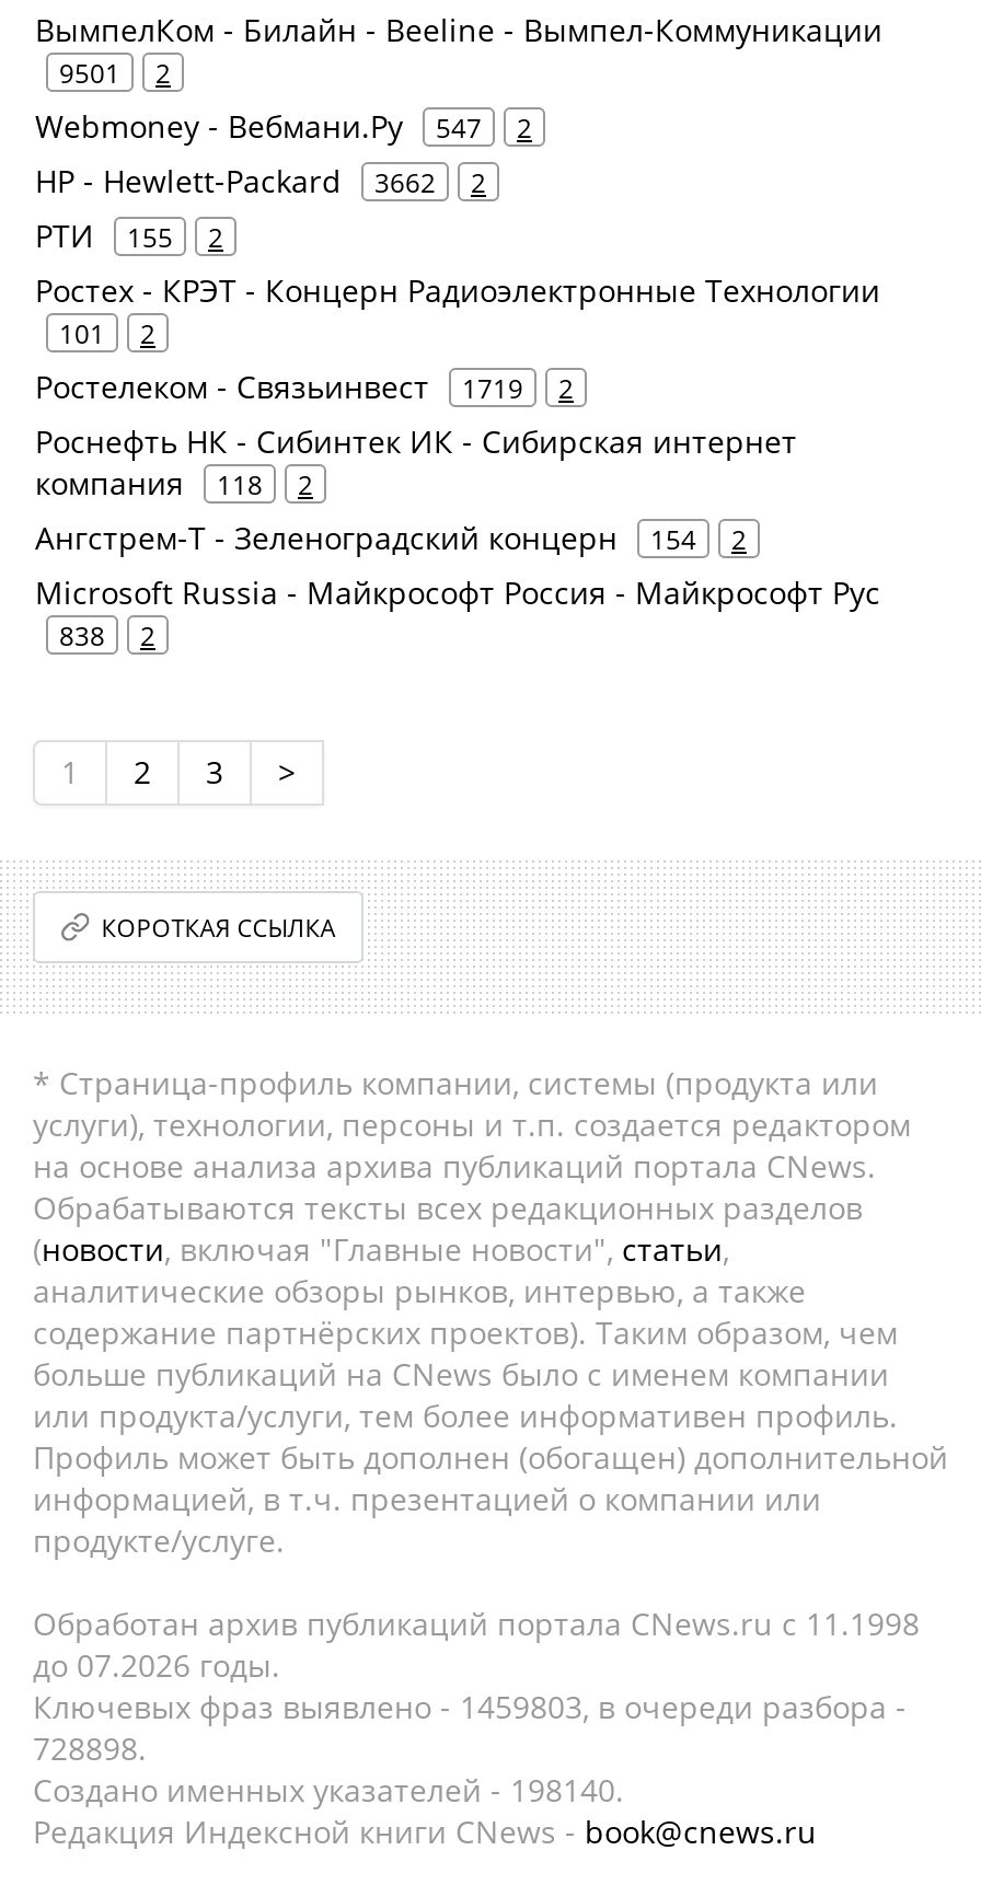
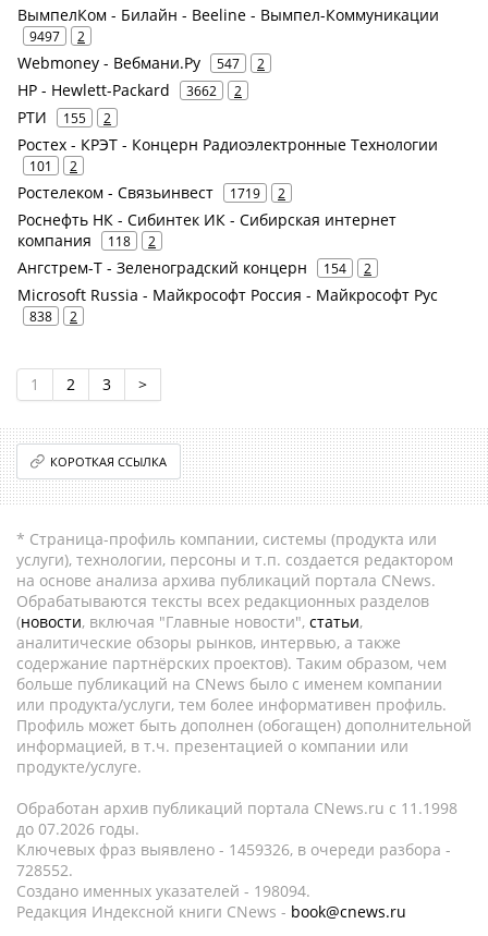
[59,55,171,90] 9501 2 -> [29,27,85,45] 9497 2
[33,1686,907,1727] Ключевых фраз выявлено - 1459803, в очереди разбора - -> [16,839,451,860] Ключевых фраз выявлено - 1459326, в очереди разбора -
[33,1727,147,1769] 728898. -> [16,860,73,880] 728552.
[33,1769,624,1811] Создано именных указателей - 198140. -> [16,880,310,901] Создано именных указателей - 198094.

